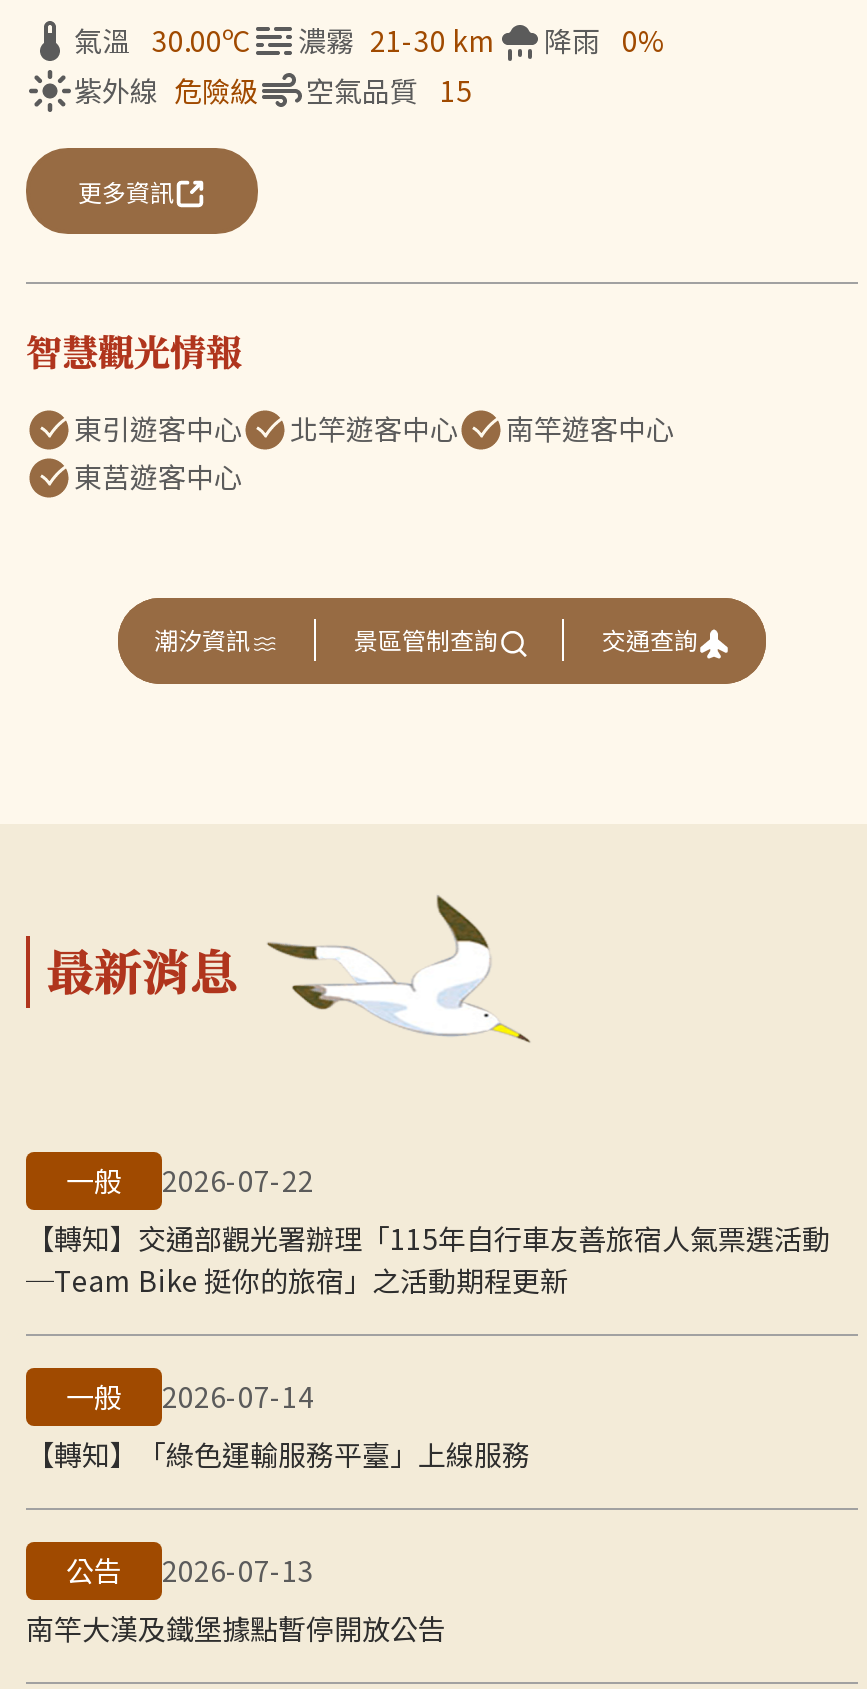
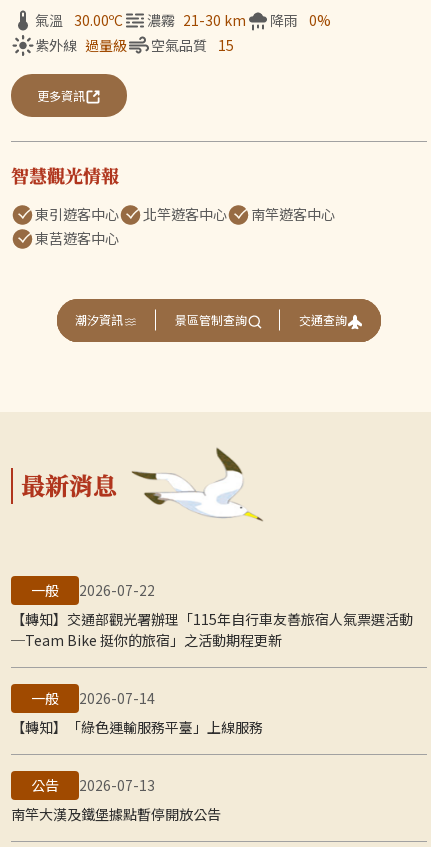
[74,70,258,110] 紫外線 危險級 -> [35,35,127,55] 紫外線 過量級

